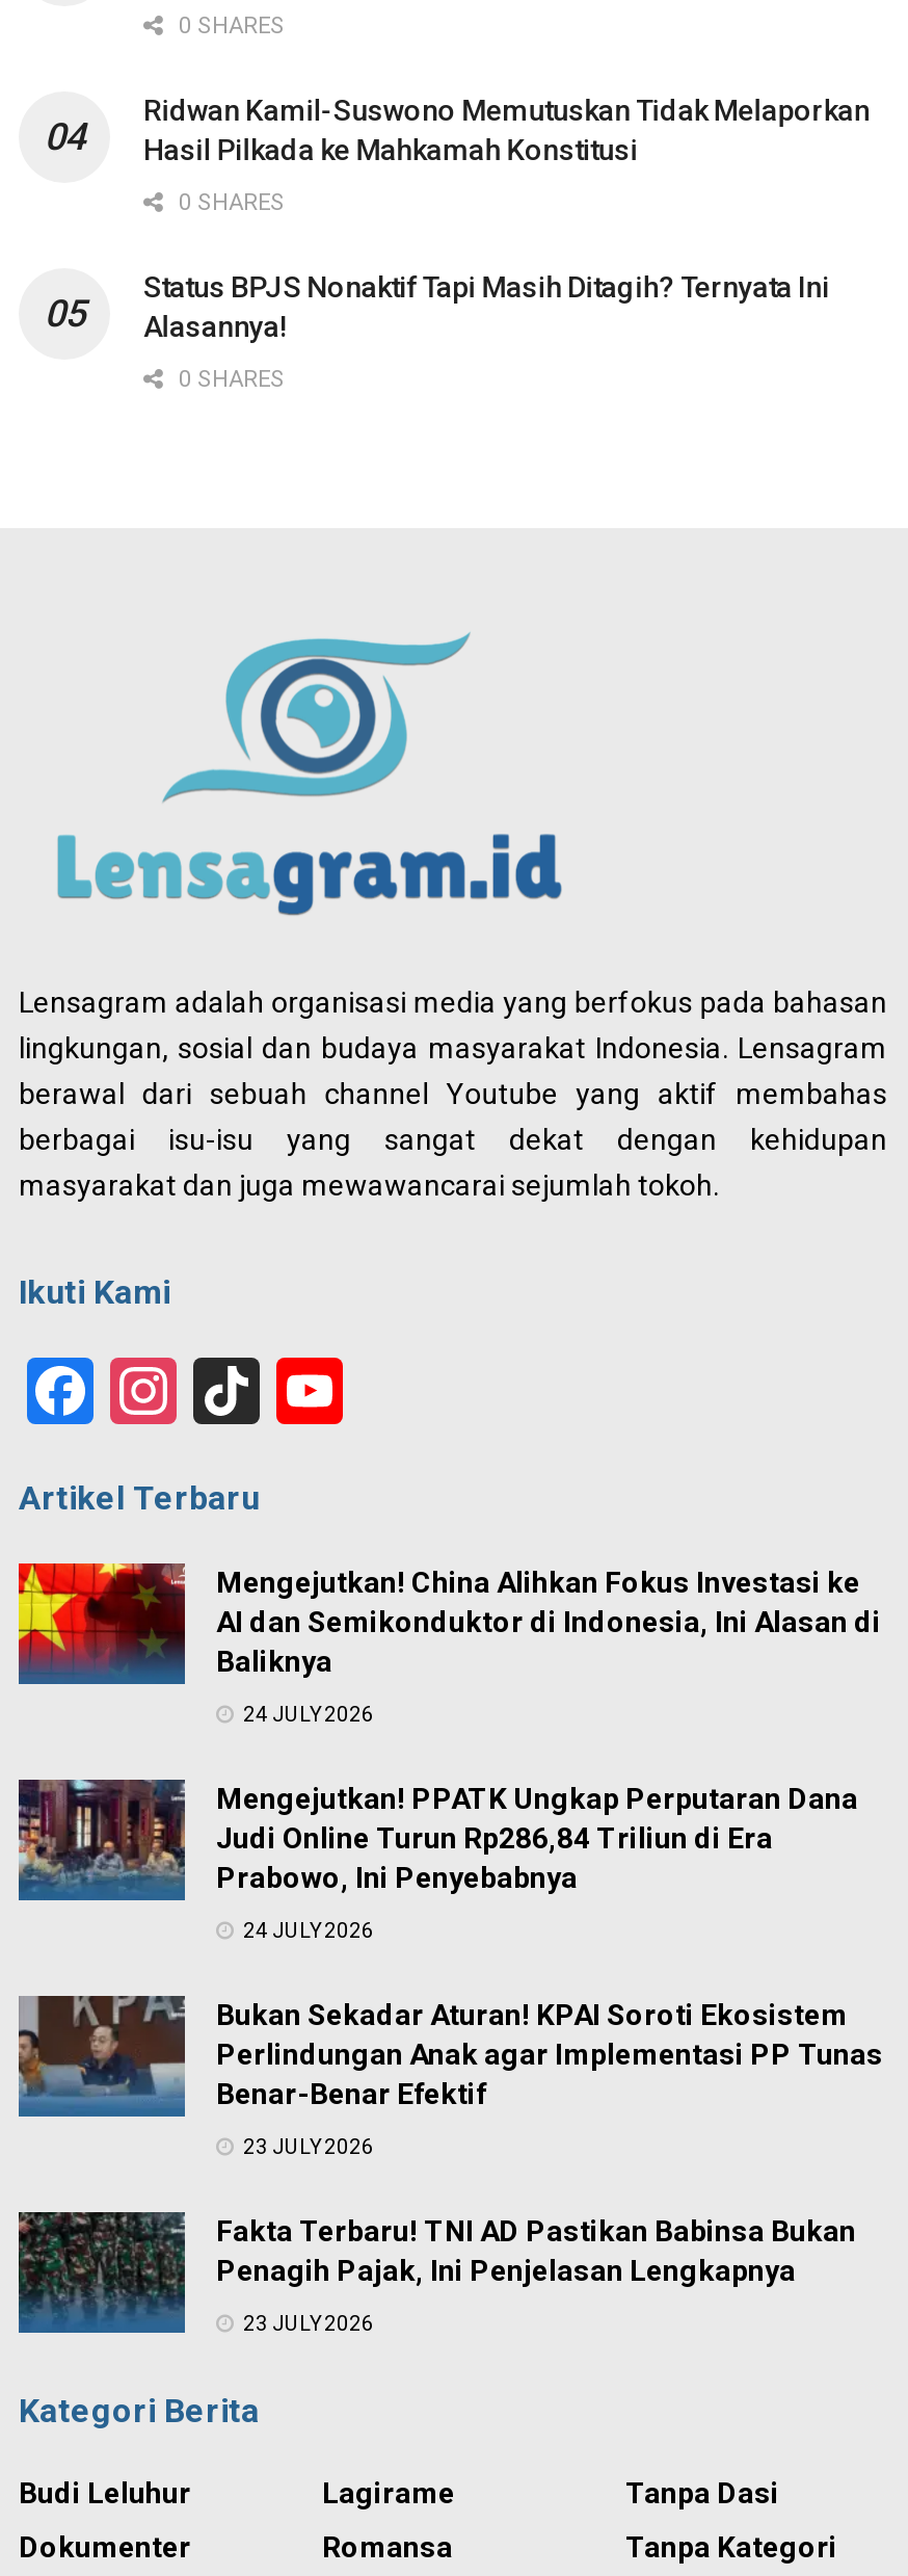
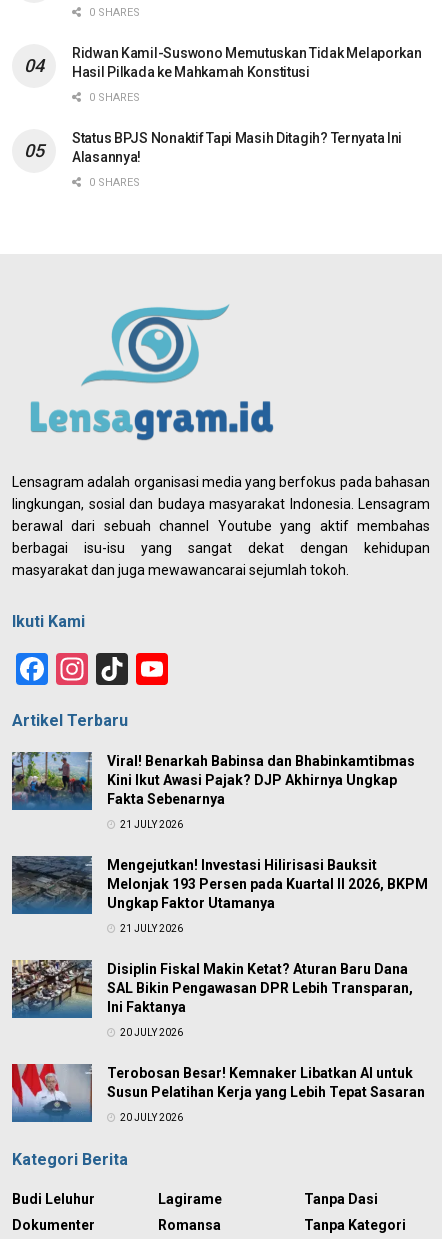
[17,1561,881,1679] [image] | Mengejutkan! China Alihkan Fokus Investasi ke | AI dan Semikonduktor di Indonesia, Ini Alasan di | Baliknya -> [11,751,415,807] [image] | Viral! Benarkah Babinsa dan Bhabinkamtibmas | Kini Ikut Awasi Pajak? DJP Akhirnya Ungkap | Fakta Sebenarnya
[239,1704,374,1726] 24 JULY 2026 -> [118,819,183,830] 21 JULY 2026
[19,1780,858,1895] [image] | Mengejutkan! PPATK Ungkap Perputaran Dana | Judi Online Turun Rp286,84 Triliun di Era | Prabowo, Ini Penyebabnya -> [11,856,428,911] [image] | Mengejutkan! Investasi Hilirisasi Bauksit | Melonjak 193 Persen pada Kuartal II 2026, BKPM | Ungkap Faktor Utamanya
[239,1920,374,1943] 24 JULY 2026 -> [118,923,183,934] 21 JULY 2026
[19,1994,883,2111] [image] | Bukan Sekadar Aturan! KPAI Soroti Ekosistem | Perlindungan Anak agar Implementasi PP Tunas | Benar-Benar Efektif -> [12,960,413,1015] [image] | Disiplin Fiskal Makin Ketat? Aturan Baru Dana | SAL Bikin Pengawasan DPR Lebih Transparan, | Ini Faktanya
[239,2136,374,2159] 23 JULY 2026 -> [118,1027,183,1038] 20 JULY 2026
[17,2210,856,2322] [image] | Fakta Terbaru! TNI AD Pastikan Babinsa Bukan | Penagih Pajak, Ini Penjelasan Lengkapnya -> [11,1063,425,1117] [image] | Terobosan Besar! Kemnaker Libatkan AI untuk | Susun Pelatihan Kerja yang Lebih Tepat Sasaran
[239,2313,374,2336] 23 JULY 2026 -> [118,1112,183,1123] 20 JULY 2026

